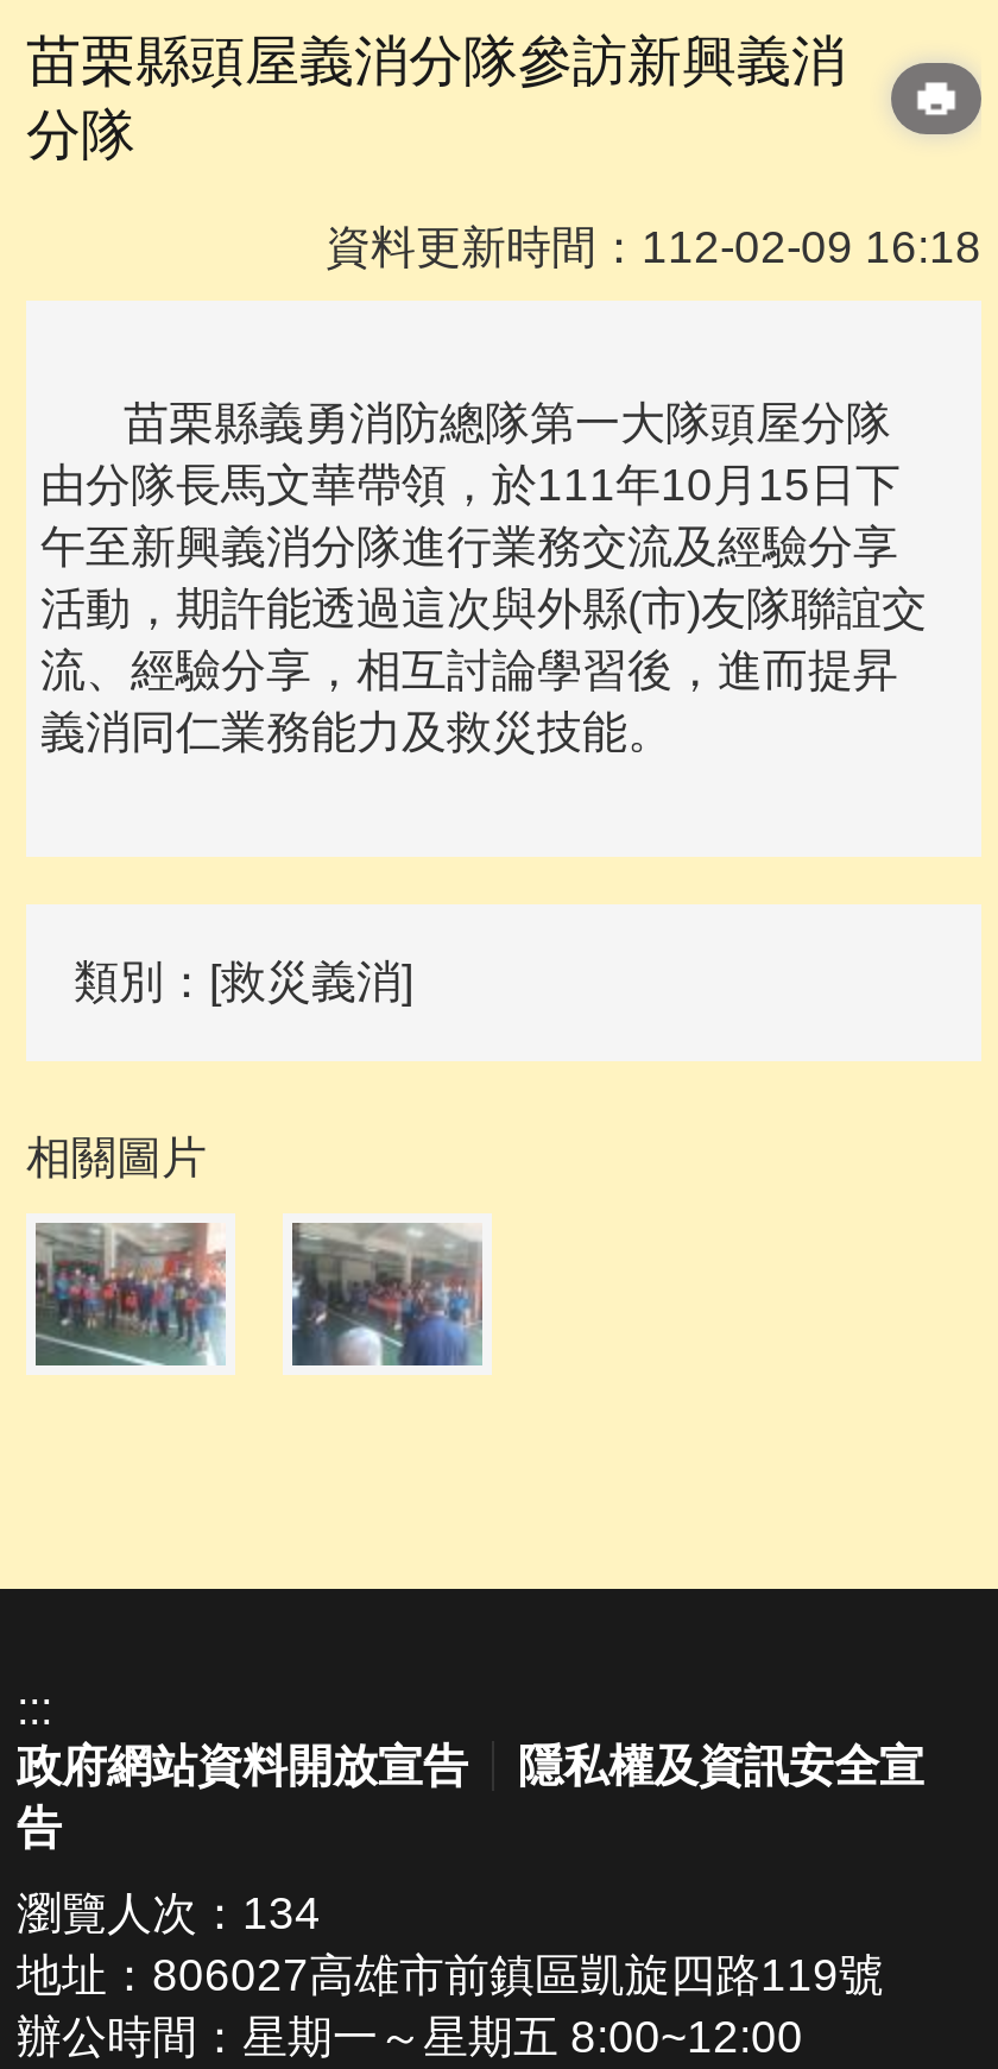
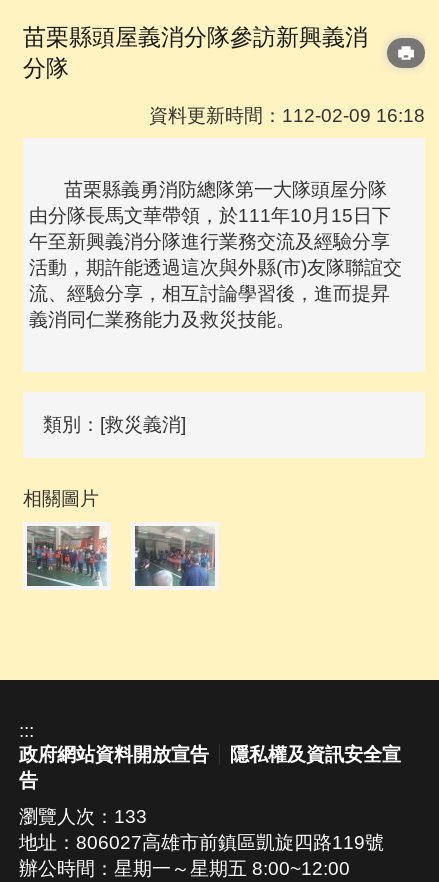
[17,1889,321,1939] 瀏覽人次：134 -> [19,806,147,827] 瀏覽人次：133

